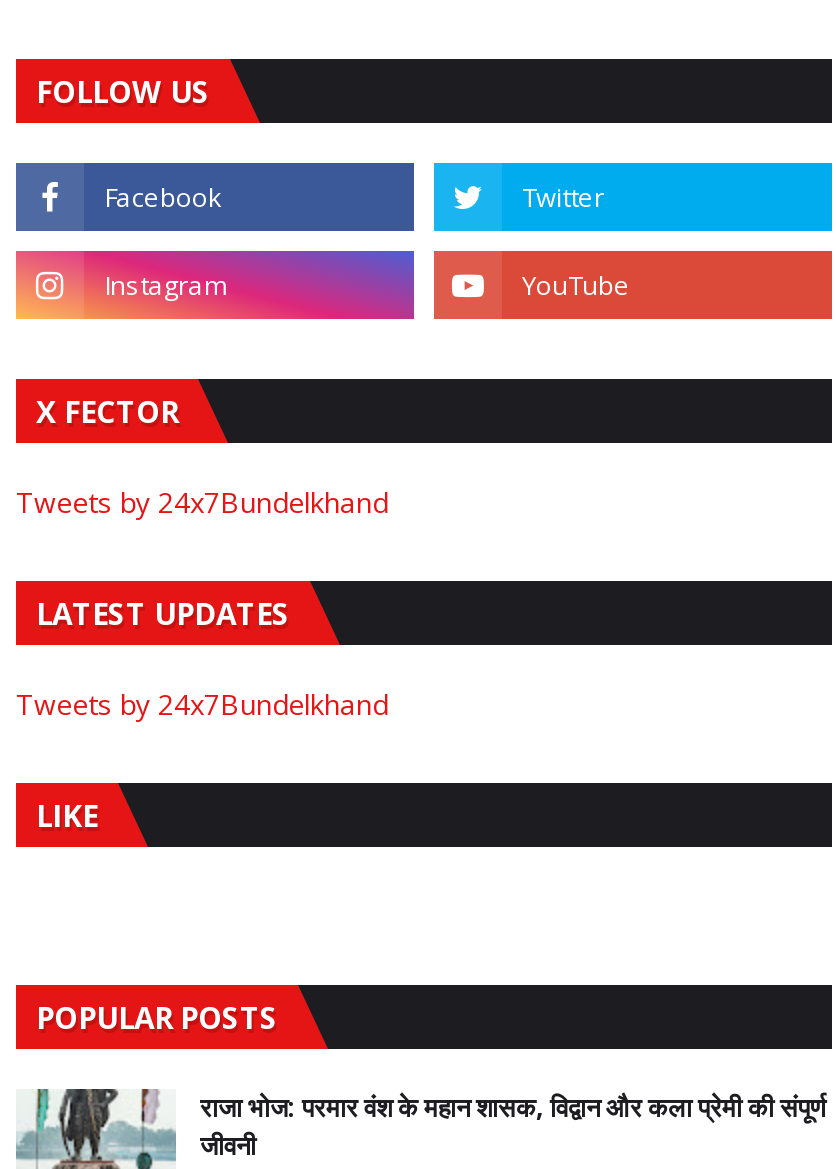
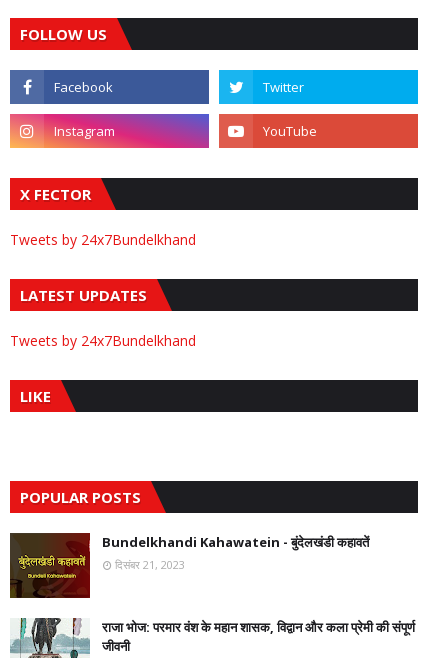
none -> [9,532,369,599] [image] | Bundelkhandi Kahawatein - बुंदेलखंडी कहावतें | दिसंबर 21, 2023

